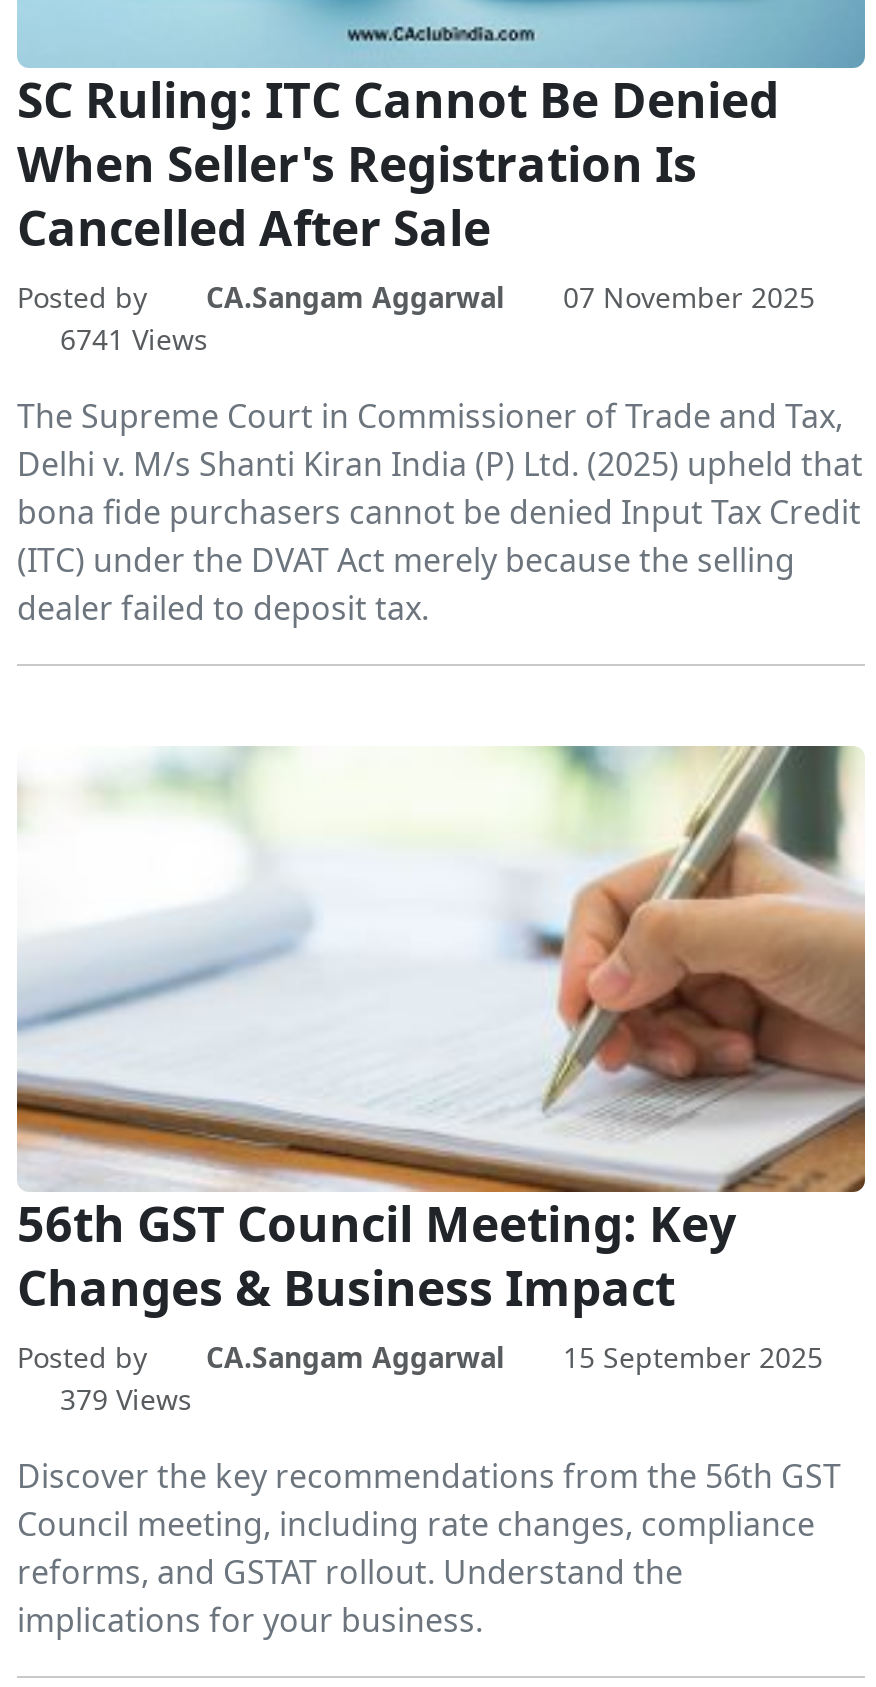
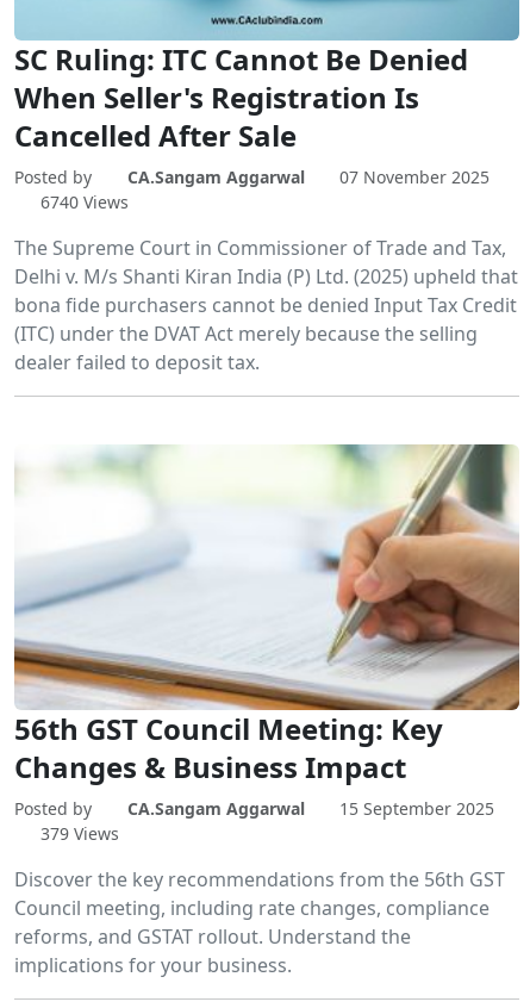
[60,320,208,358] 6741 Views -> [40,190,128,213] 6740 Views

